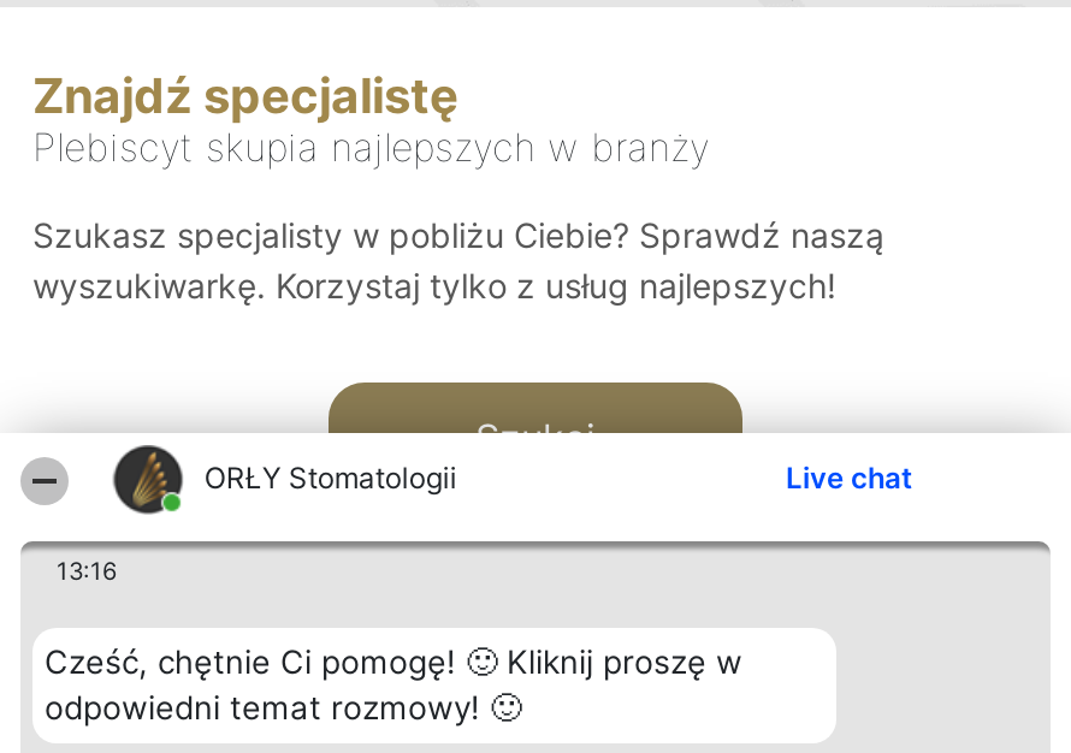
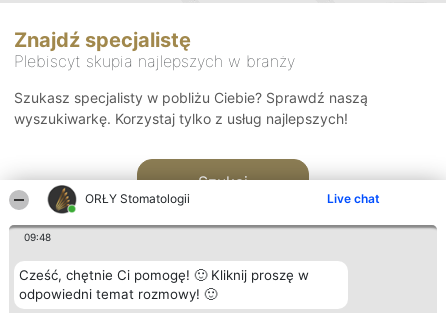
[57,556,117,585] 13:16 -> [24,231,51,243] 09:48

